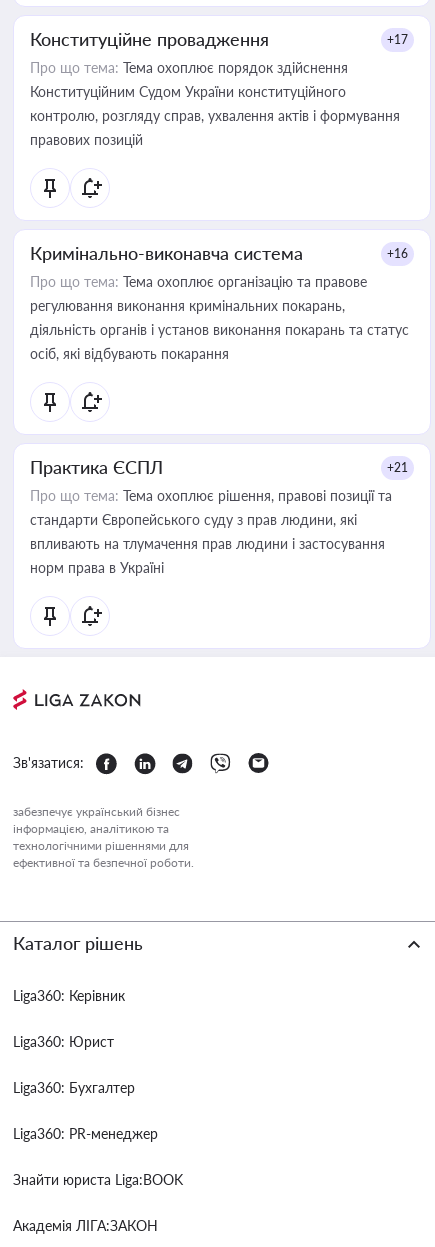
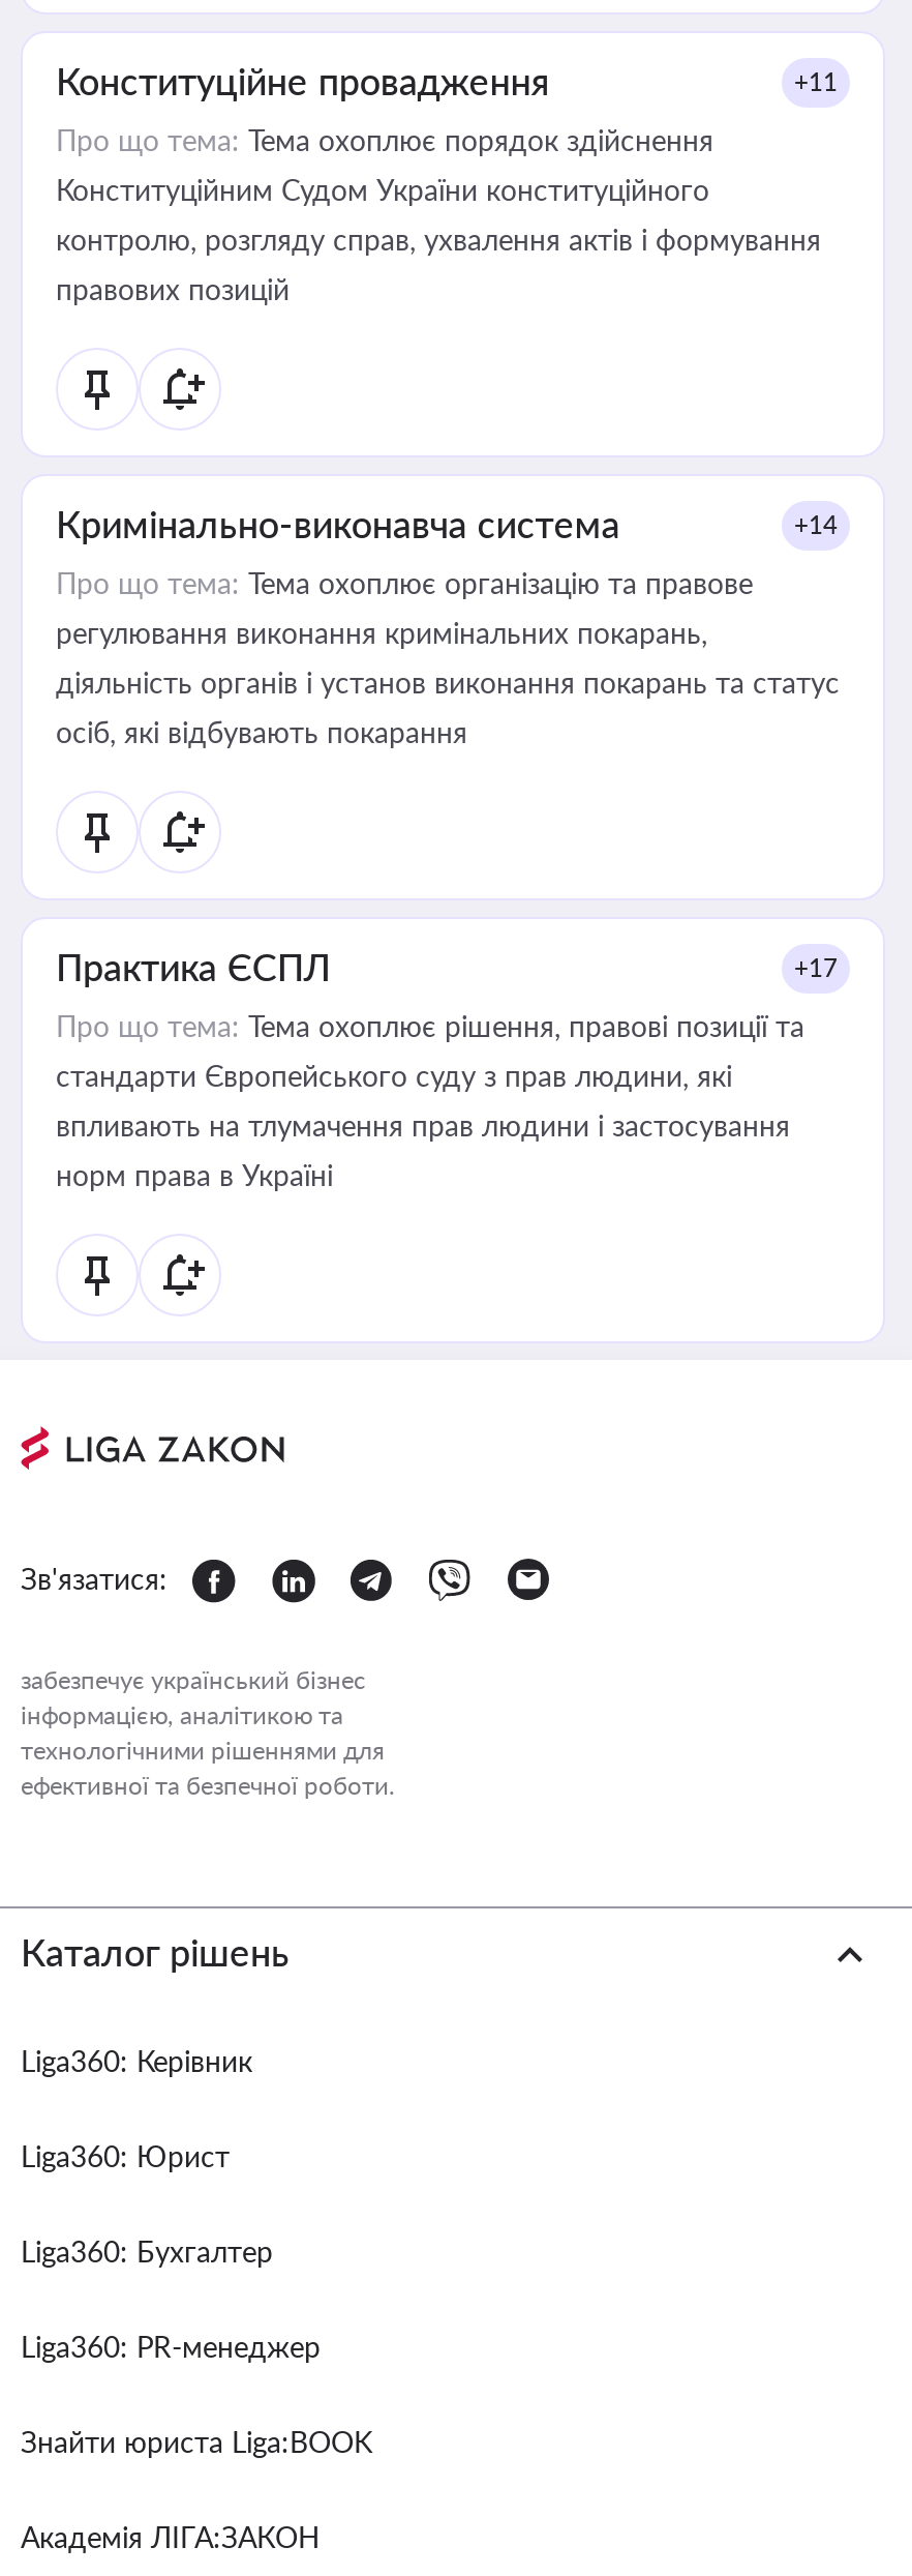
[387,32,408,47] +17 -> [794,66,838,97] +11
[387,246,408,261] +16 -> [794,509,838,540] +14
[387,460,408,475] +21 -> [794,952,838,983] +17

